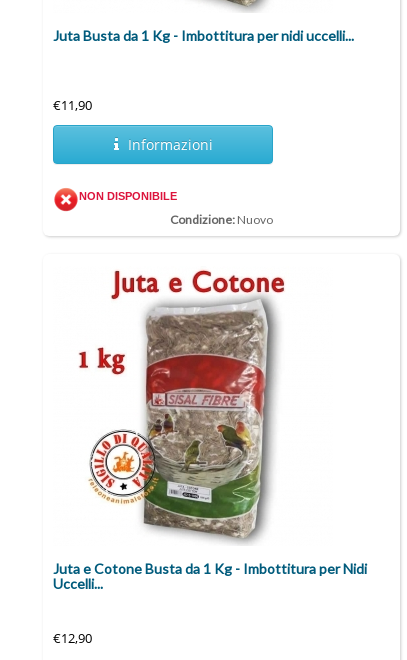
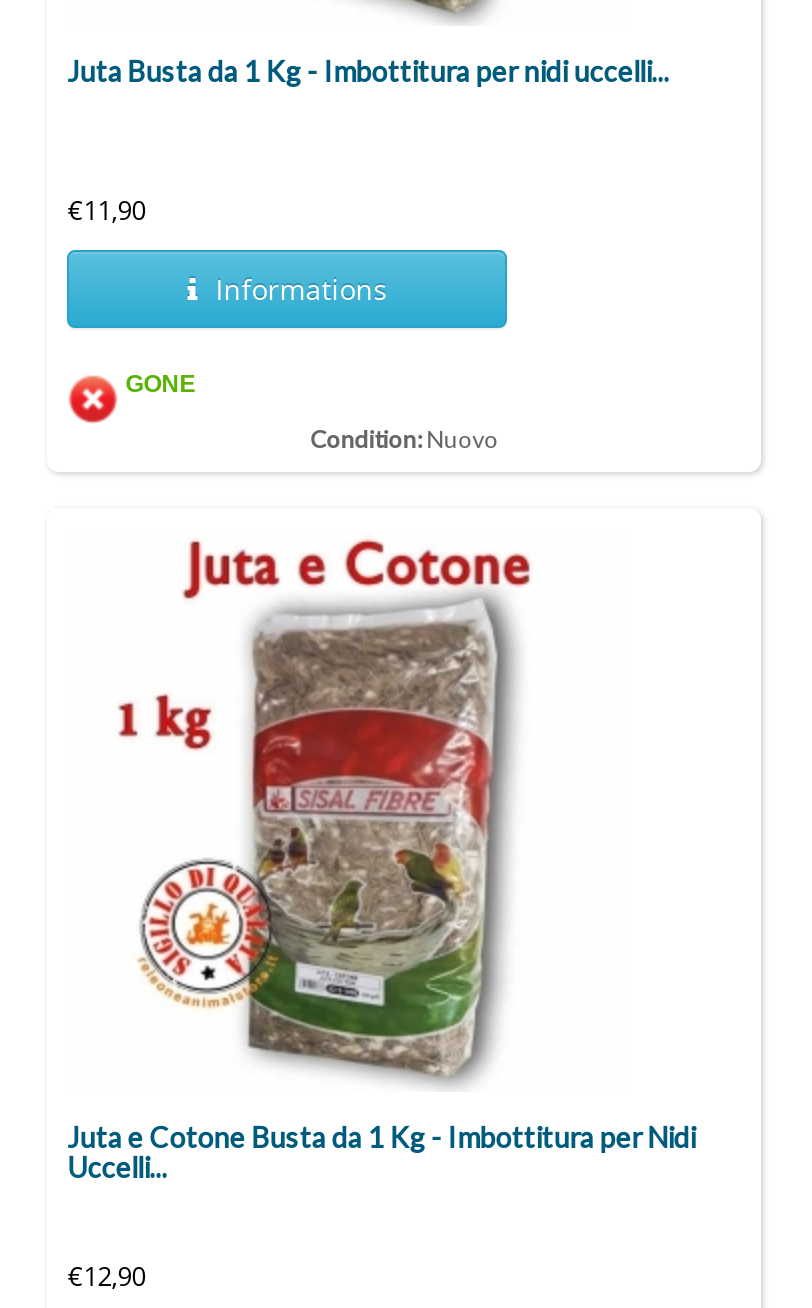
[128,135,213,154] Informazioni -> [215,270,387,308] Informations
[79,190,177,202] NON DISPONIBILE -> [119,370,195,398] GONE
[170,212,273,227] Condizione: Nuovo -> [310,424,498,454] Condition: Nuovo

